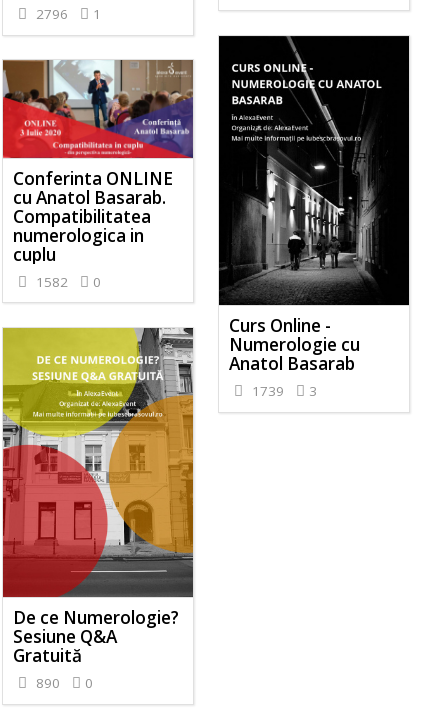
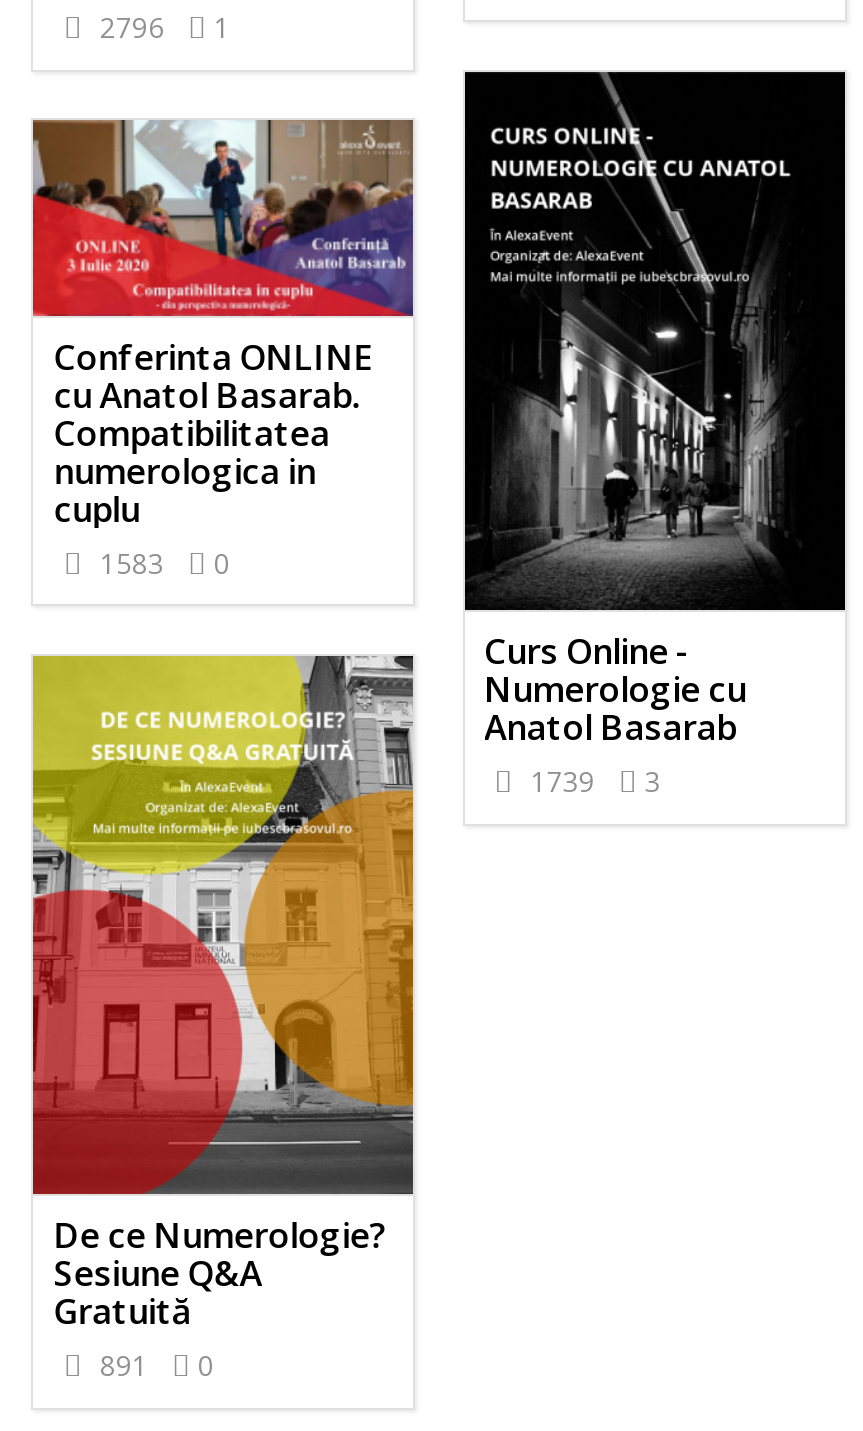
[36,272,101,290] 1582 0 -> [100,545,230,581] 1583 0
[36,674,93,692] 890 0 -> [100,1348,214,1384] 891 0

